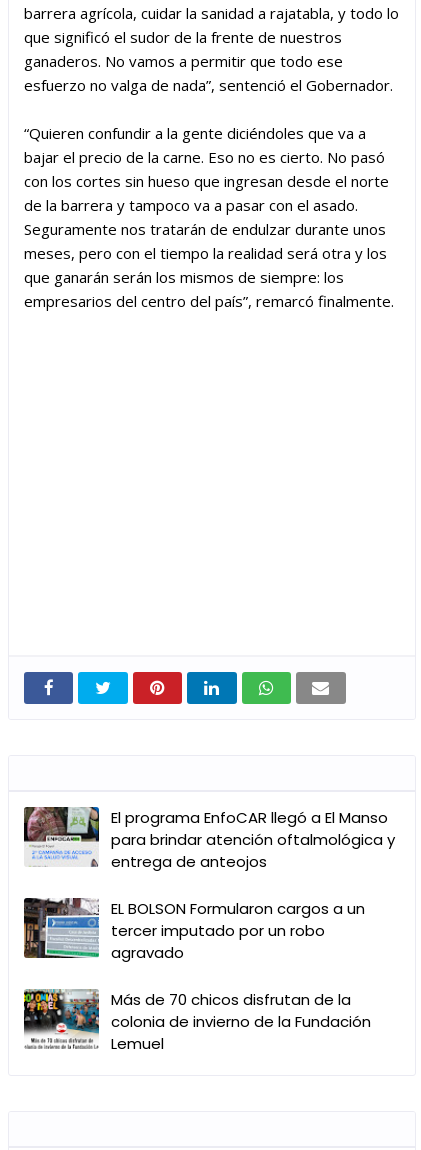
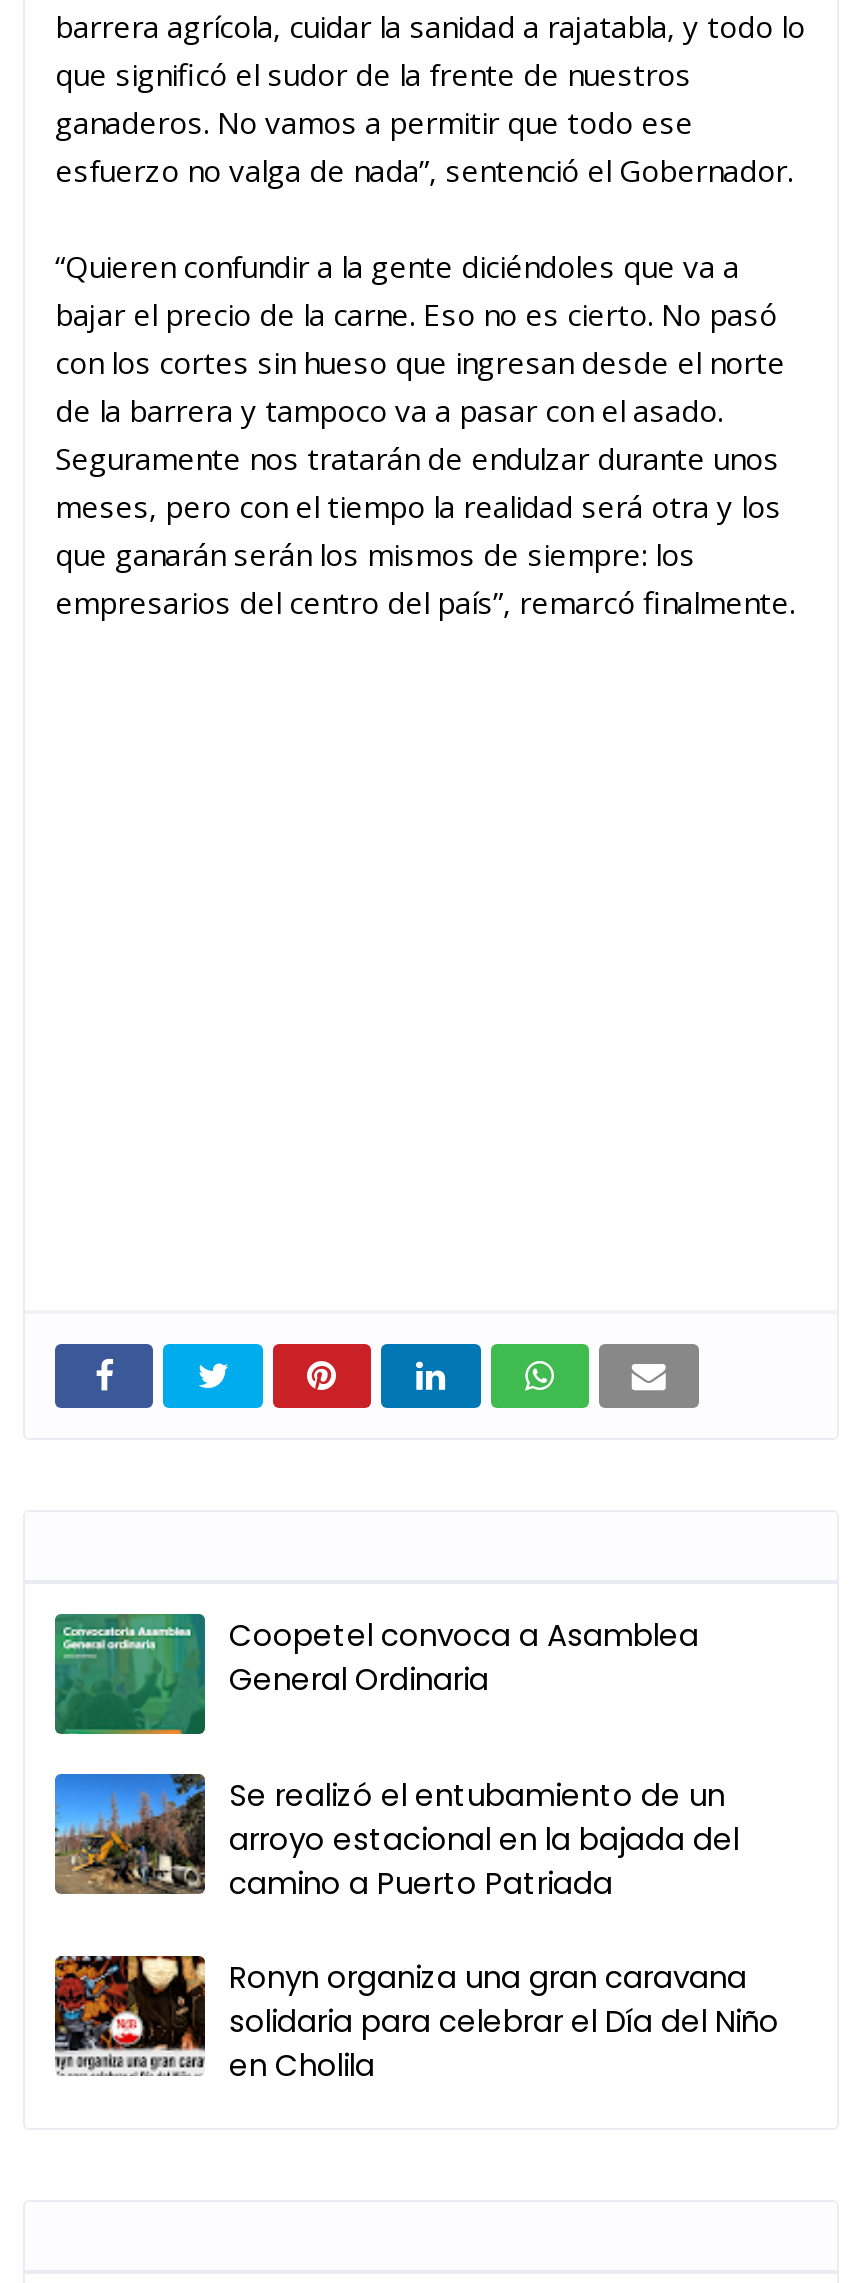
[23,806,395,872] [image] | El programa EnfoCAR llegó a El Manso | para brindar atención oftalmológica y | entrega de anteojos -> [53,1612,699,1736] [image] | Coopetel convoca a Asamblea | General Ordinaria
[23,897,365,963] [image] | EL BOLSON Formularon cargos a un | tercer imputado por un robo | agravado -> [53,1772,739,1904] [image] | Se realizó el entubamiento de un | arroyo estacional en la bajada del | camino a Puerto Patriada
[24,988,371,1054] [image] | Más de 70 chicos disfrutan de la | colonia de invierno de la Fundación | Lemuel -> [55,1954,779,2086] [image] | Ronyn organiza una gran caravana | solidaria para celebrar el Día del Niño | en Cholila

